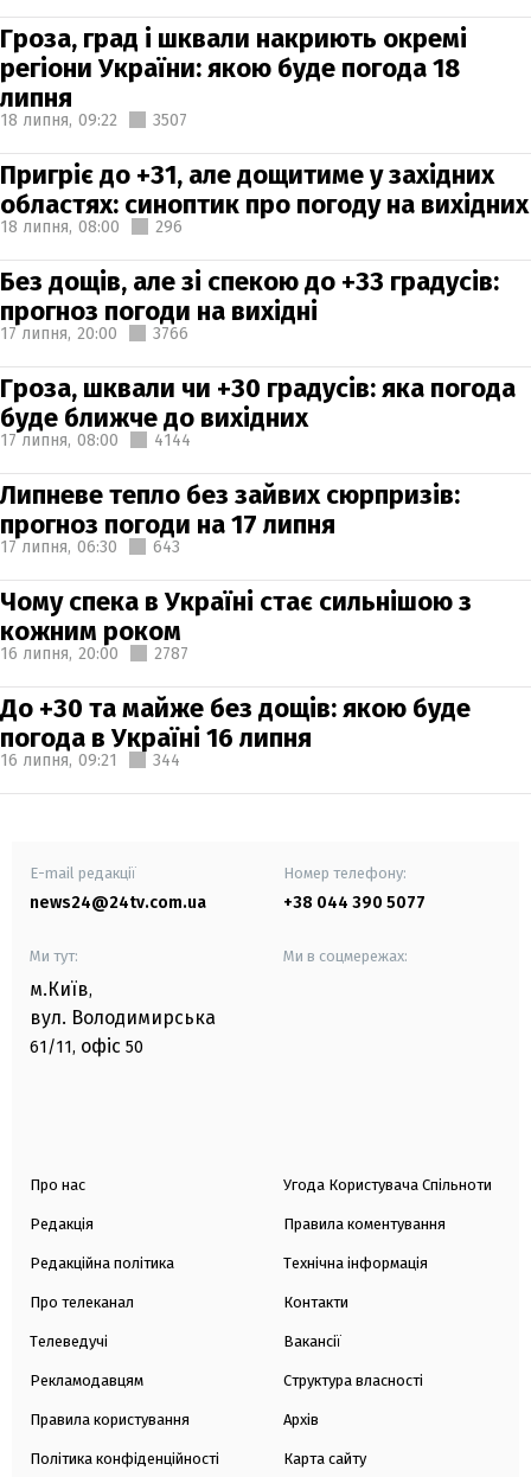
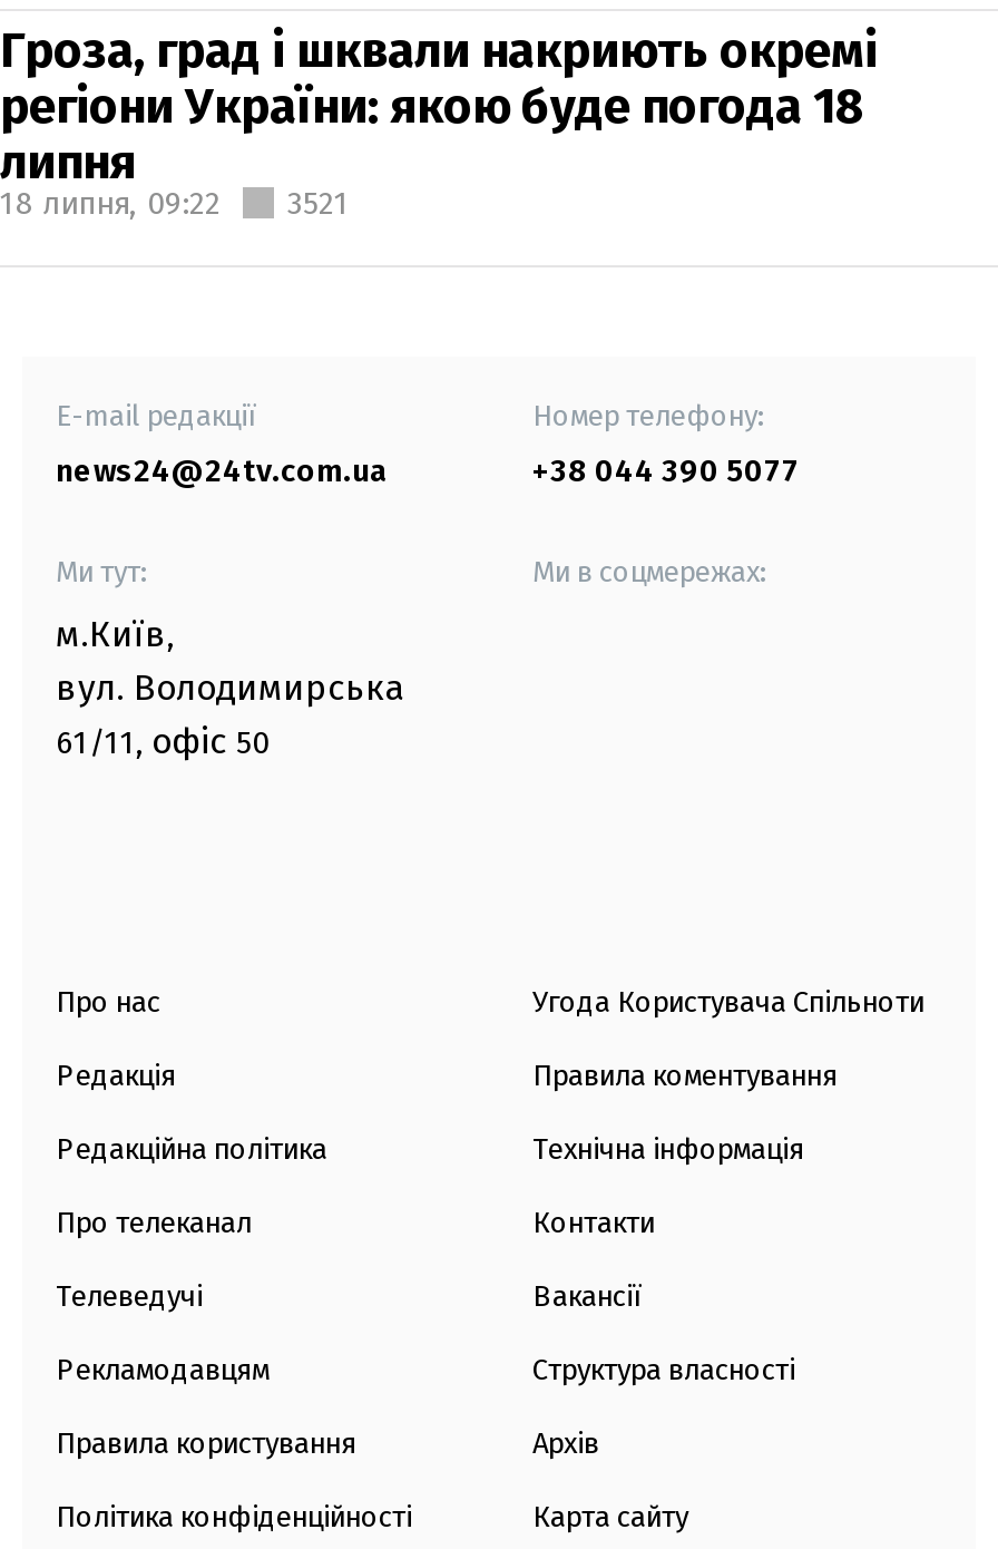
[0,110,529,770] 3507 | Пригріє до +31, але дощитиме у західних | областях: синоптик про погоду на вихідних | 18 липня, 08:00 | 296 | Без дощів, але зі спекою до +33 градусів: | прогноз погоди на вихідні | 17 липня, 20:00 | 3766 | Гроза, шквали чи +30 градусів: яка погода | буде ближче до вихідних | 17 липня, 08:00 | 4144 | Липневе тепло без зайвих сюрпризів: | прогноз погоди на 17 липня | 17 липня, 06:30 | 643 | Чому спека в Україні стає сильнішою з | кожним роком | 16 липня, 20:00 | 2787 | До +30 та майже без дощів: якою буде | погода в Україні 16 липня | 16 липня, 09:21 | 344 -> [287,184,350,222] 3521

